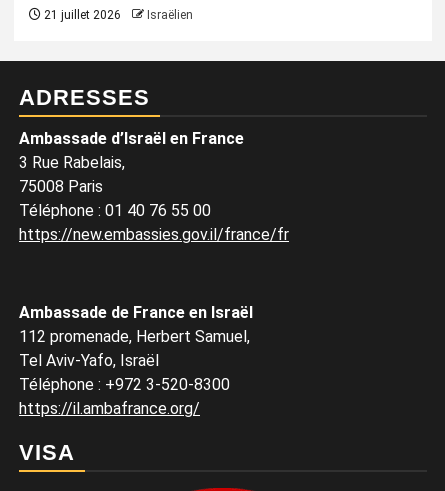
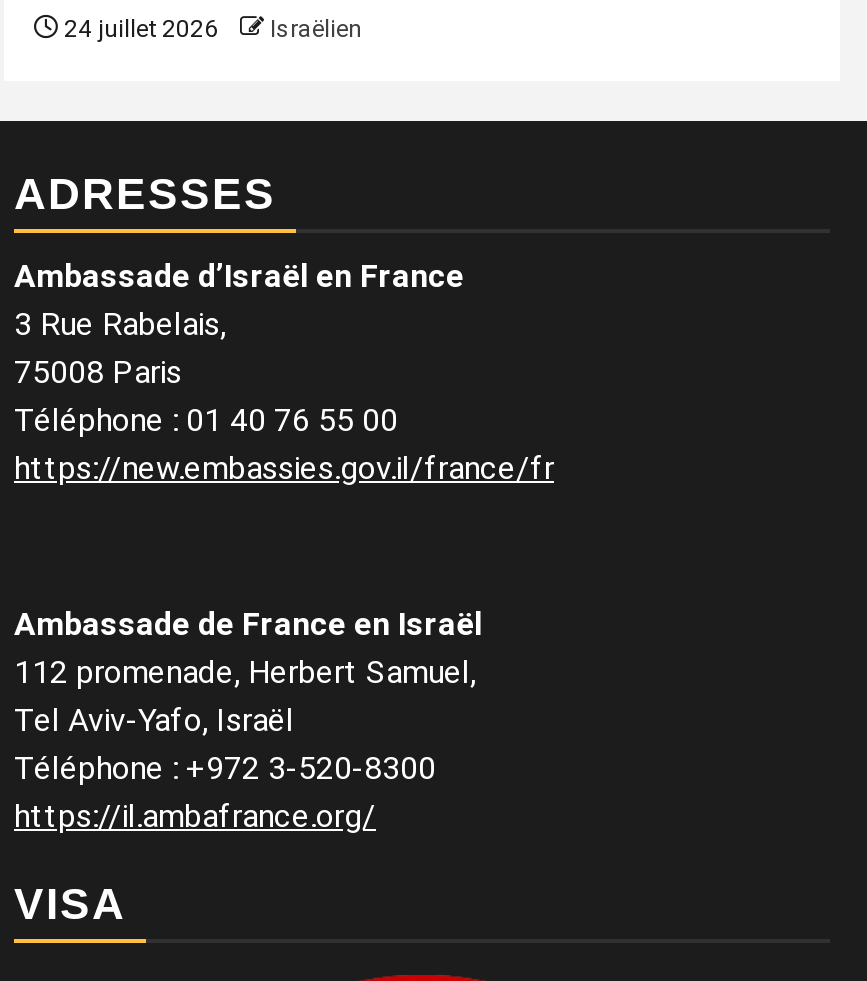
[41,8,193,22] 21 juillet 2026 Israëlien -> [58,15,362,43] 24 juillet 2026 Israëlien

